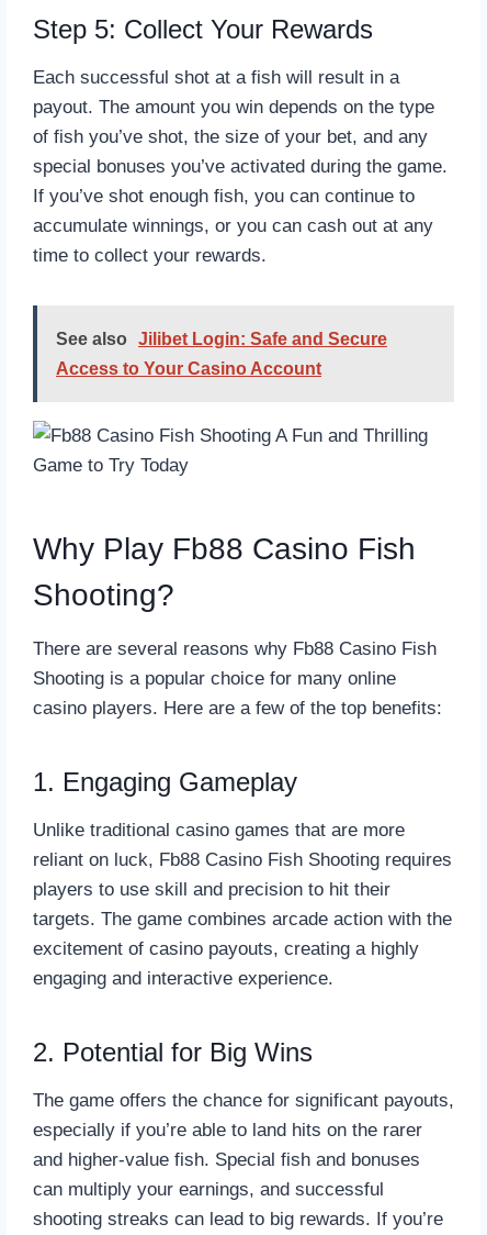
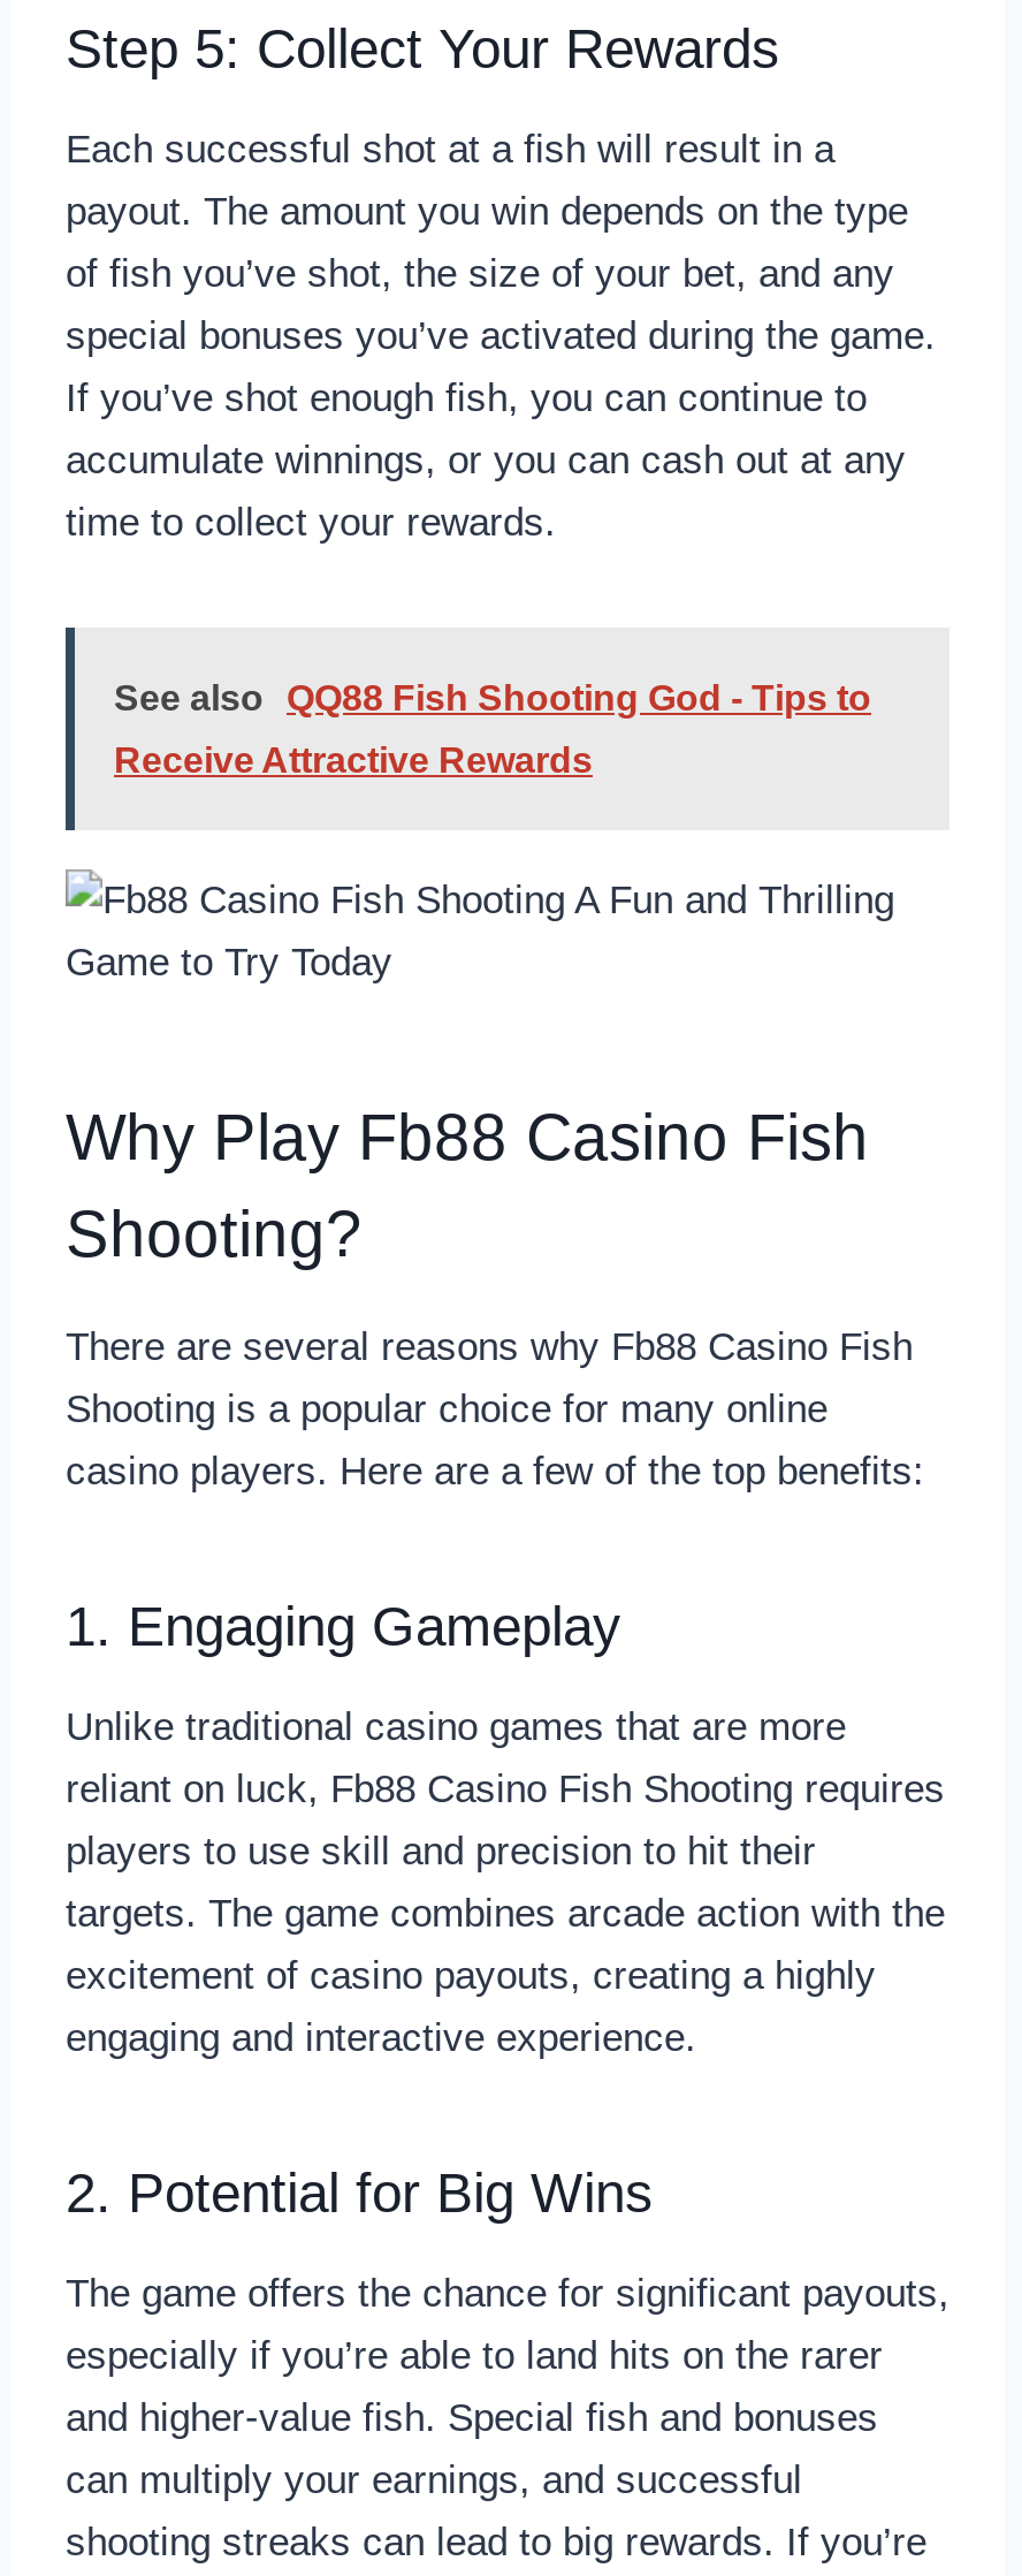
[56,330,387,349] See also Jilibet Login: Safe and Secure -> [114,679,871,718] See also QQ88 Fish Shooting God - Tips to
[56,360,321,378] Access to Your Casino Account -> [114,741,593,781] Receive Attractive Rewards

